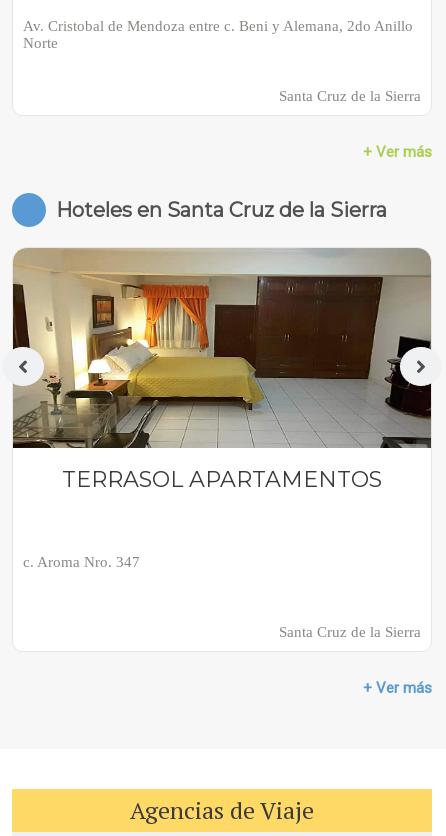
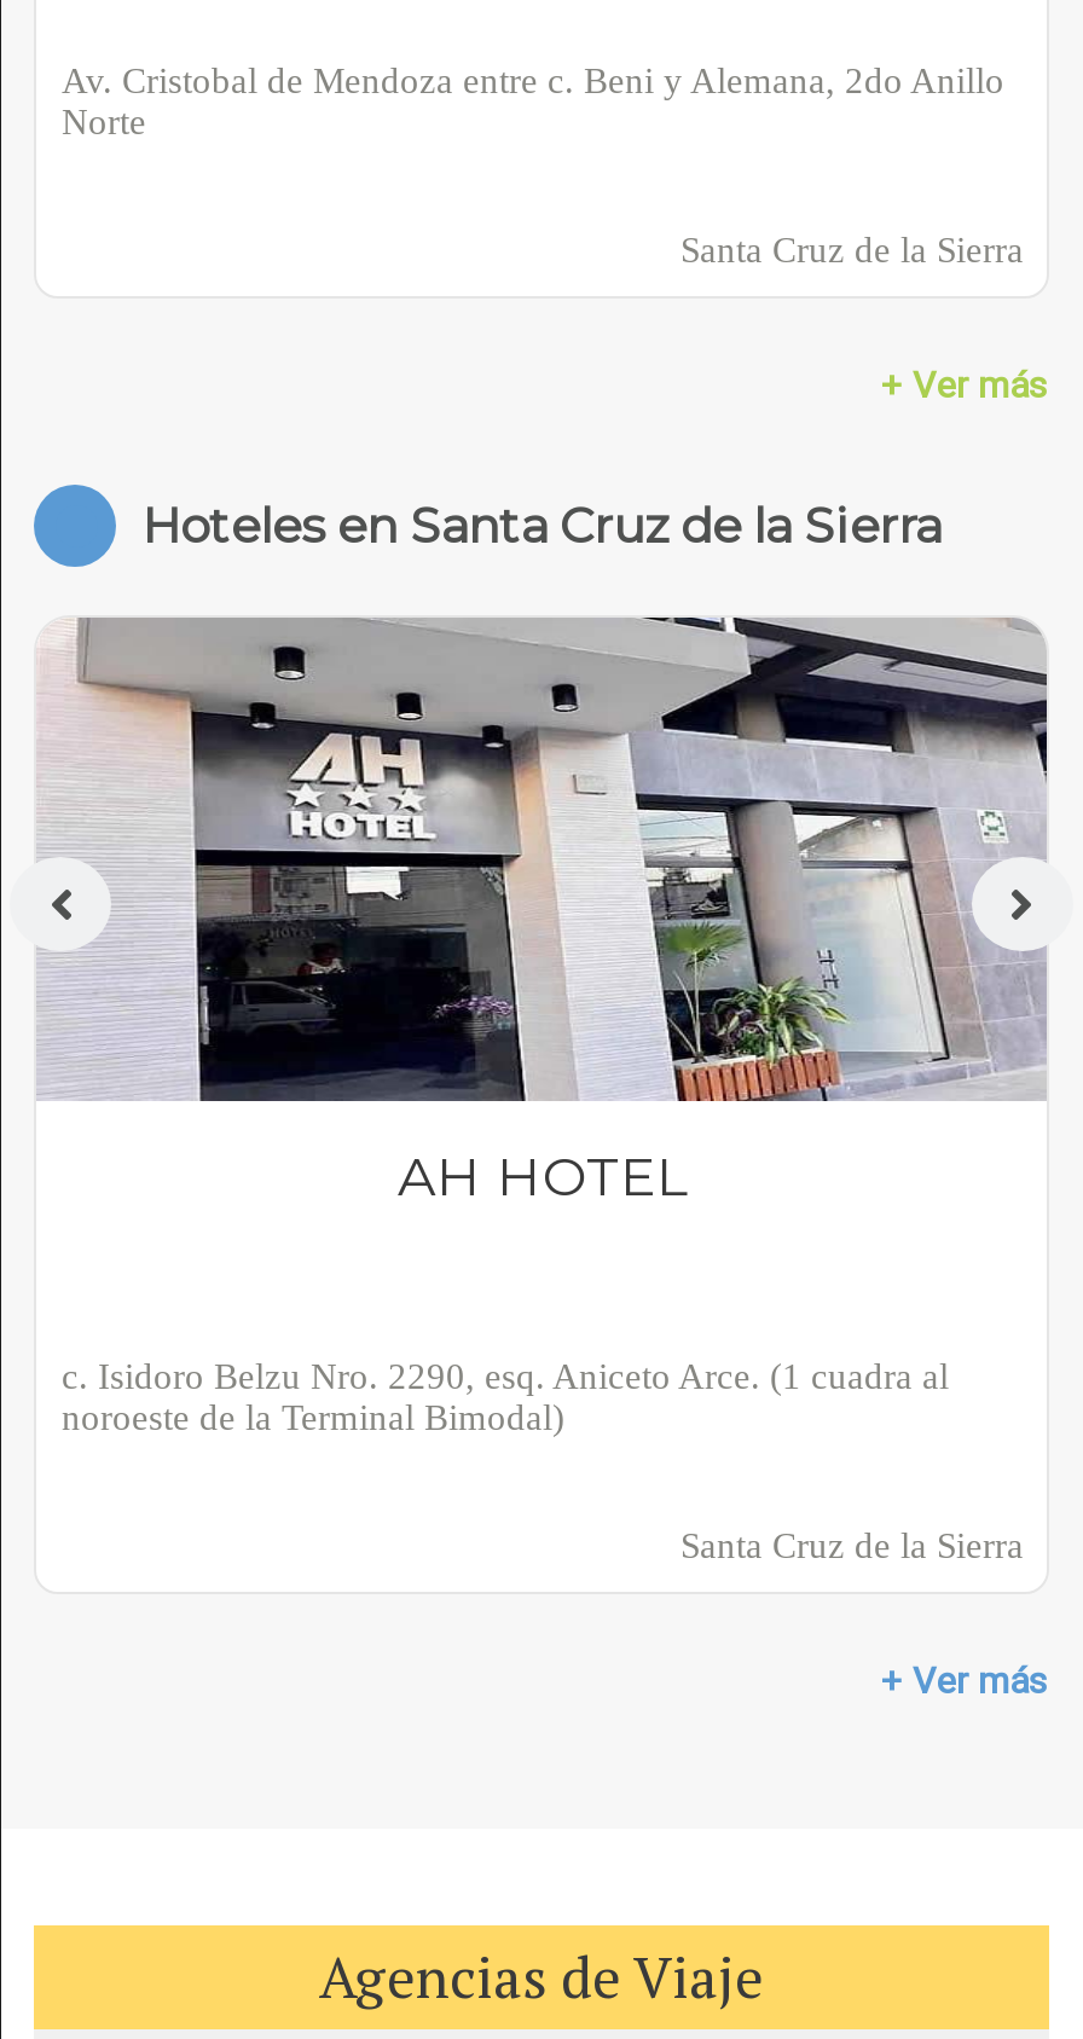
[12,248,432,493] [image] | TERRASOL APARTAMENTOS -> [36,618,1047,1211] [image] | AH HOTEL
[23,554,140,570] c. Aroma Nro. 347 -> [62,1358,949,1438] c. Isidoro Belzu Nro. 2290, esq. Aniceto Arce. (1 cuadra al | noroeste de la Terminal Bimodal)

